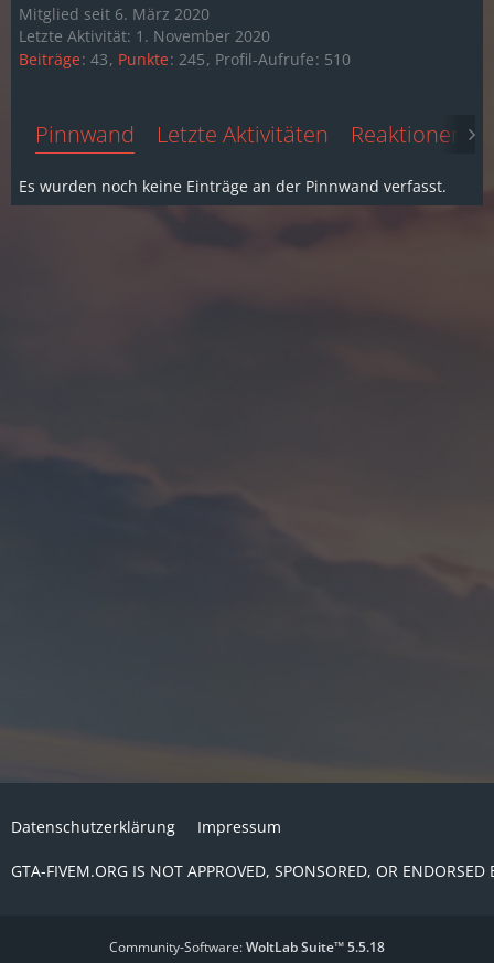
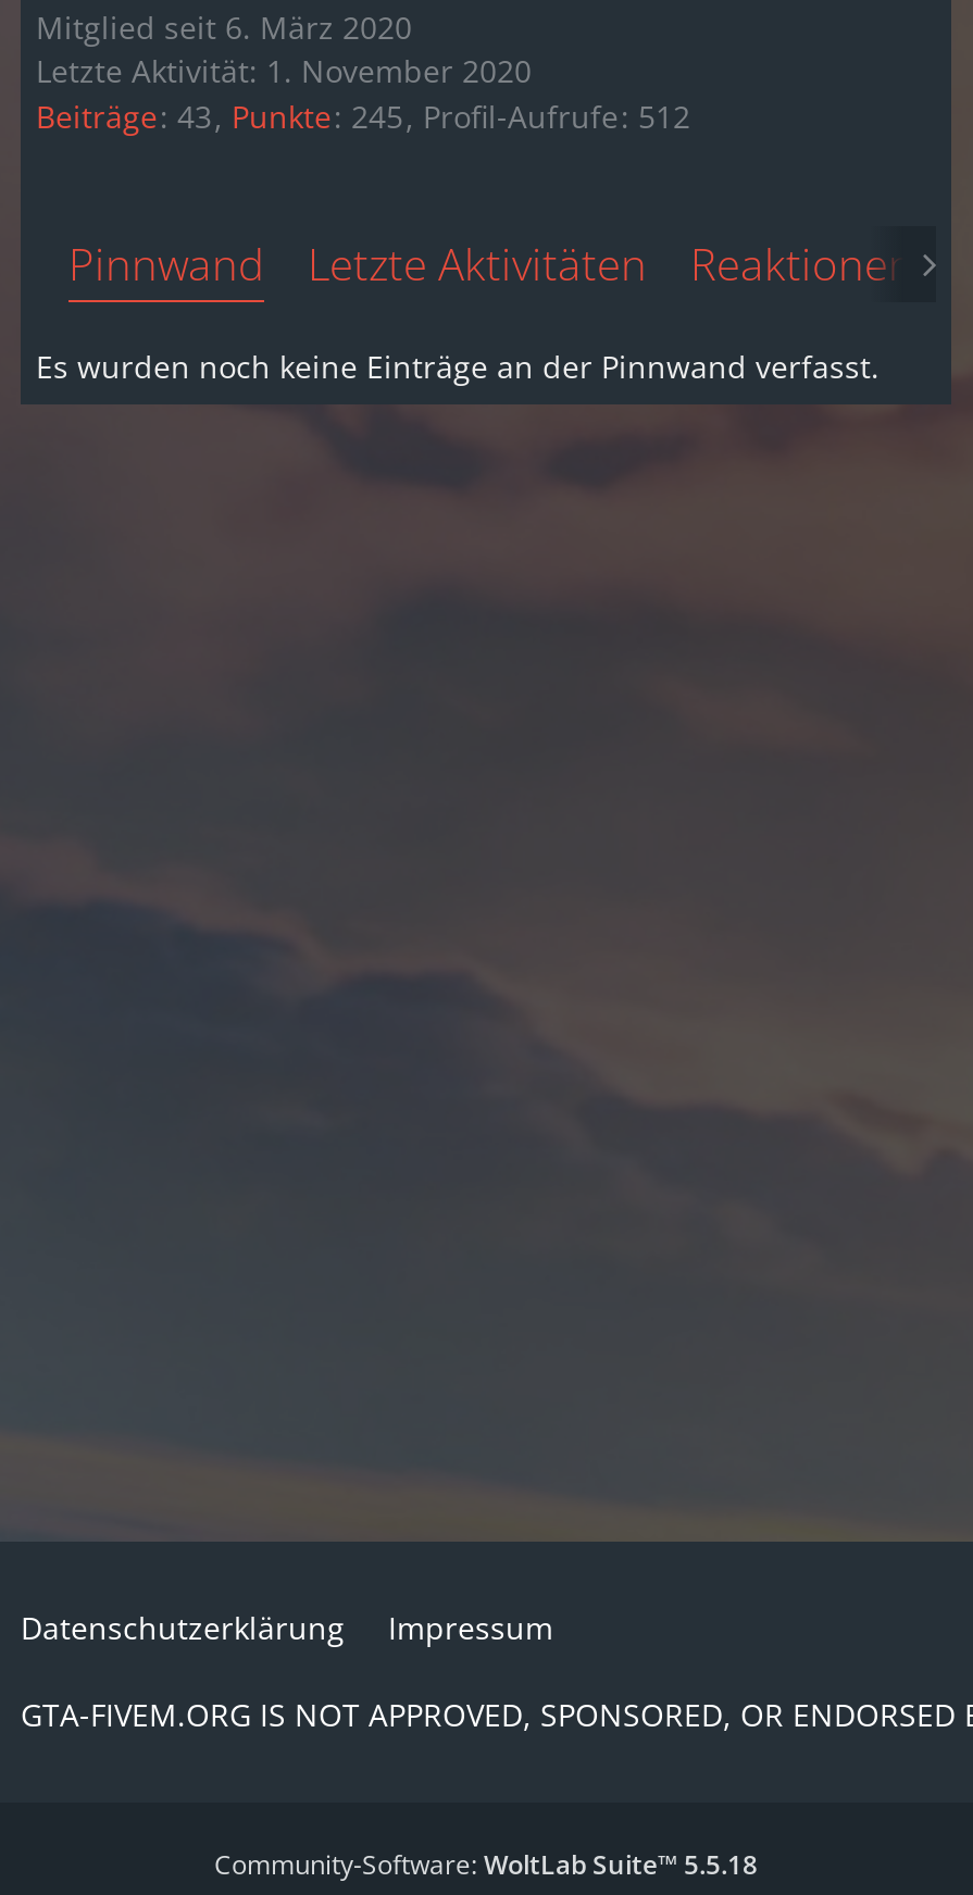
[19,49,351,70] Beiträge 43 Punkte 245 Profil-Aufrufe 510 -> [36,96,690,137] Beiträge 43 Punkte 245 Profil-Aufrufe 512

